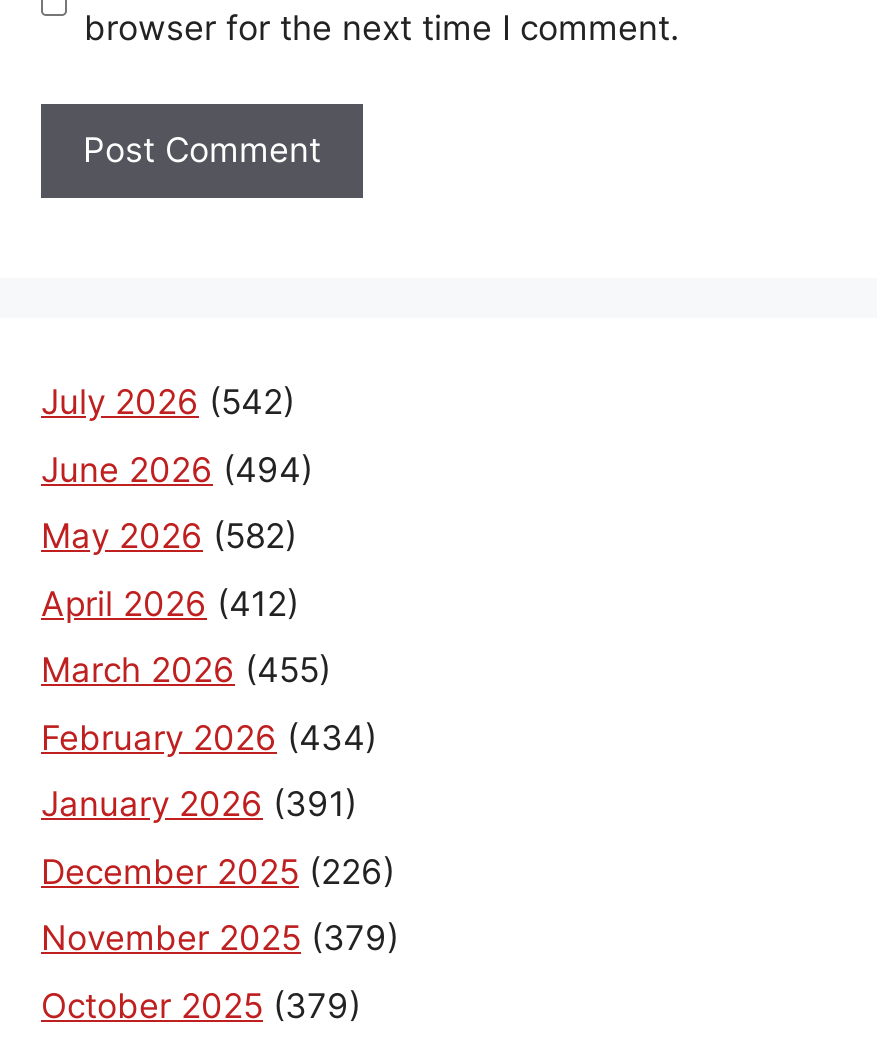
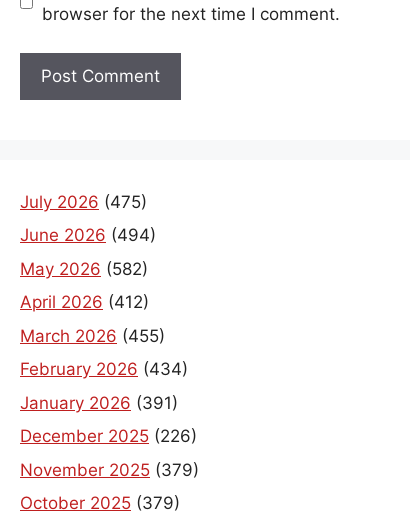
[41,383,295,423] July 2026 (542) -> [20,192,147,212] July 2026 (475)

